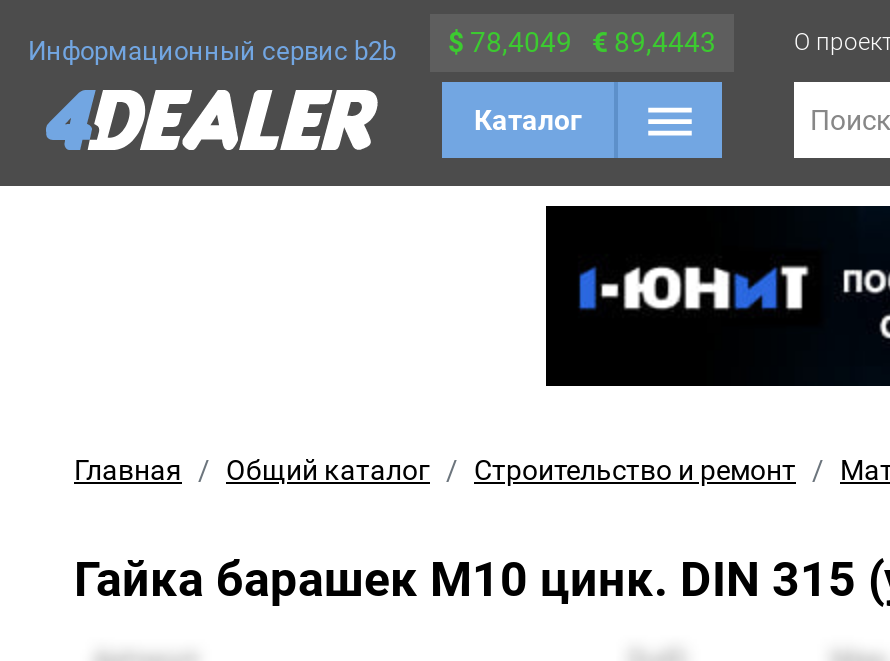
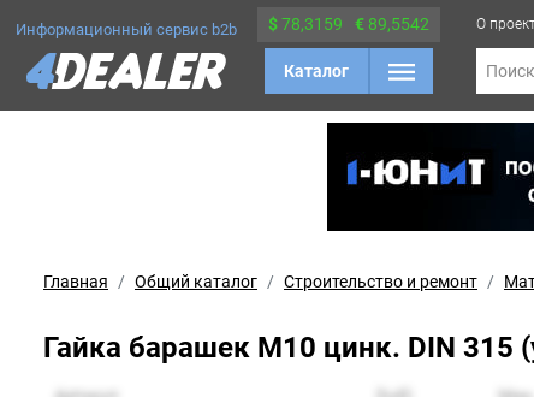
[448,26,572,58] $78,4049 -> [268,14,343,34] $78,3159
[592,26,716,58] €89,4443 -> [355,14,429,34] €89,5542

